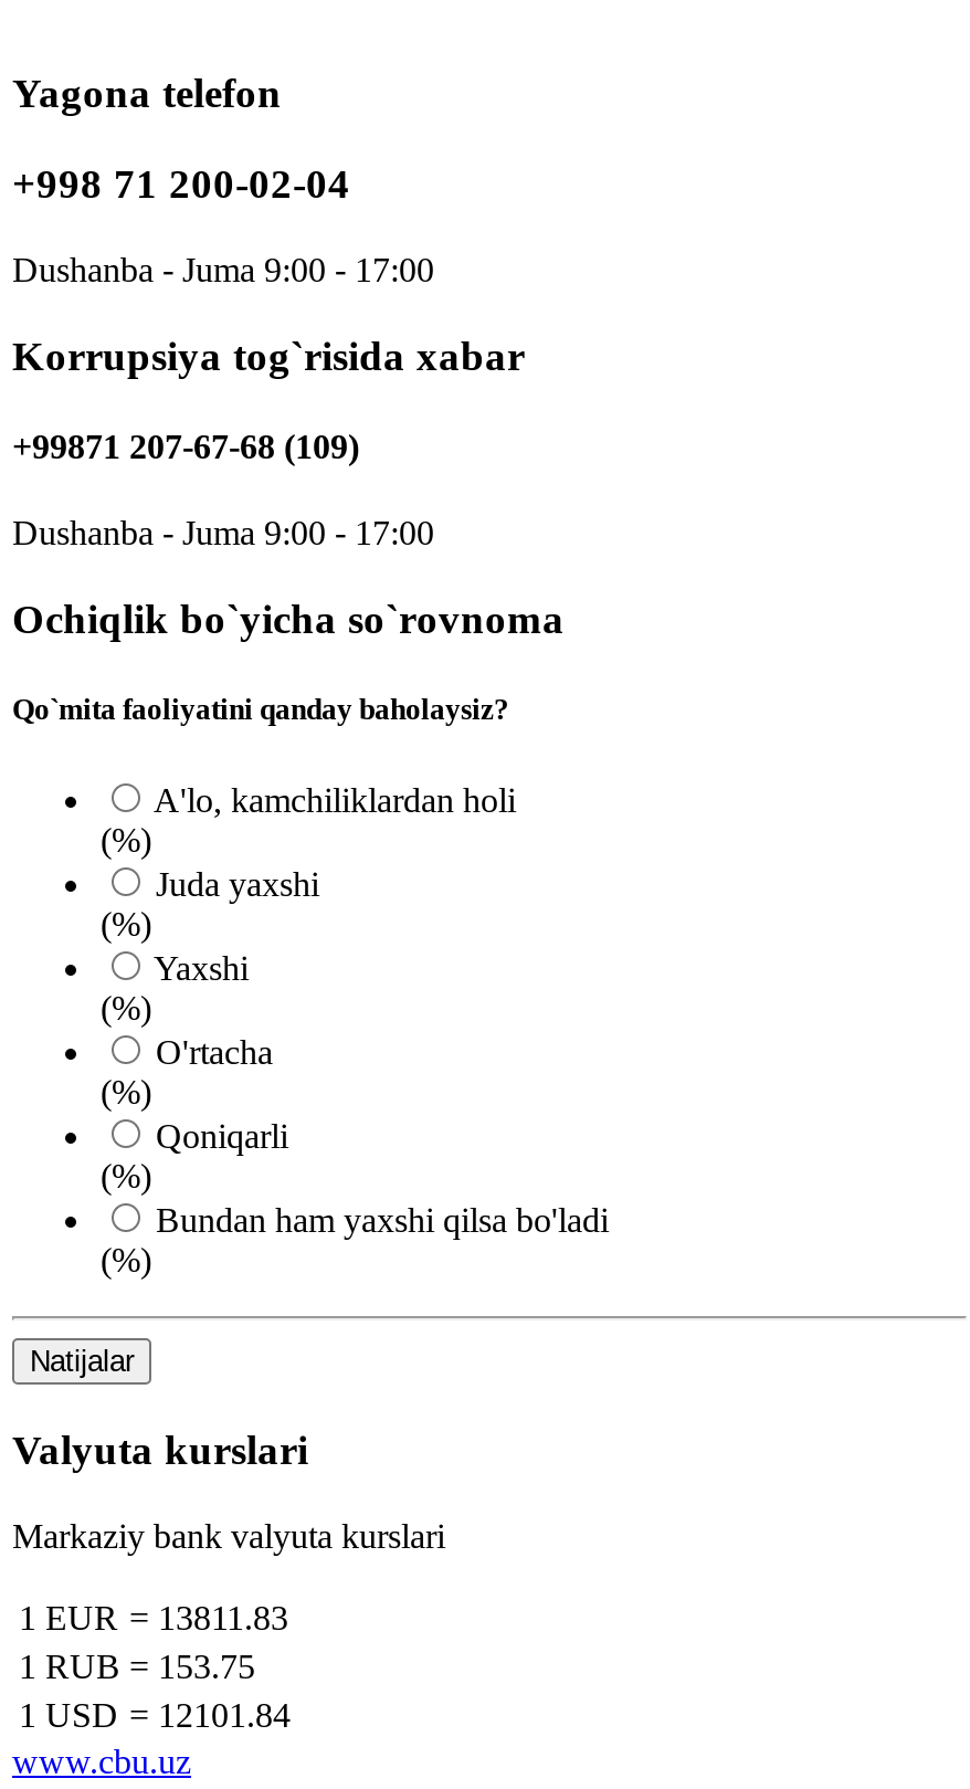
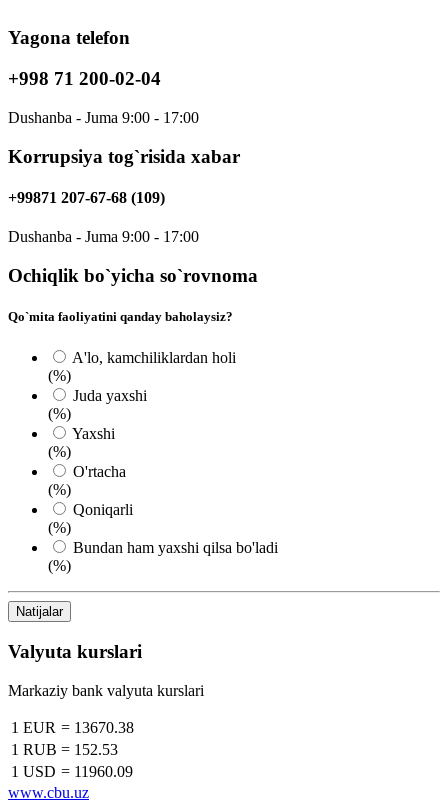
[19,1598,288,1636] 1 EUR = 13811.83 -> [11,719,134,736] 1 EUR = 13670.38
[19,1647,255,1684] 1 RUB = 153.75 -> [11,741,118,758] 1 RUB = 152.53
[19,1695,291,1733] 1 USD = 12101.84 -> [11,763,133,780] 1 USD = 11960.09

